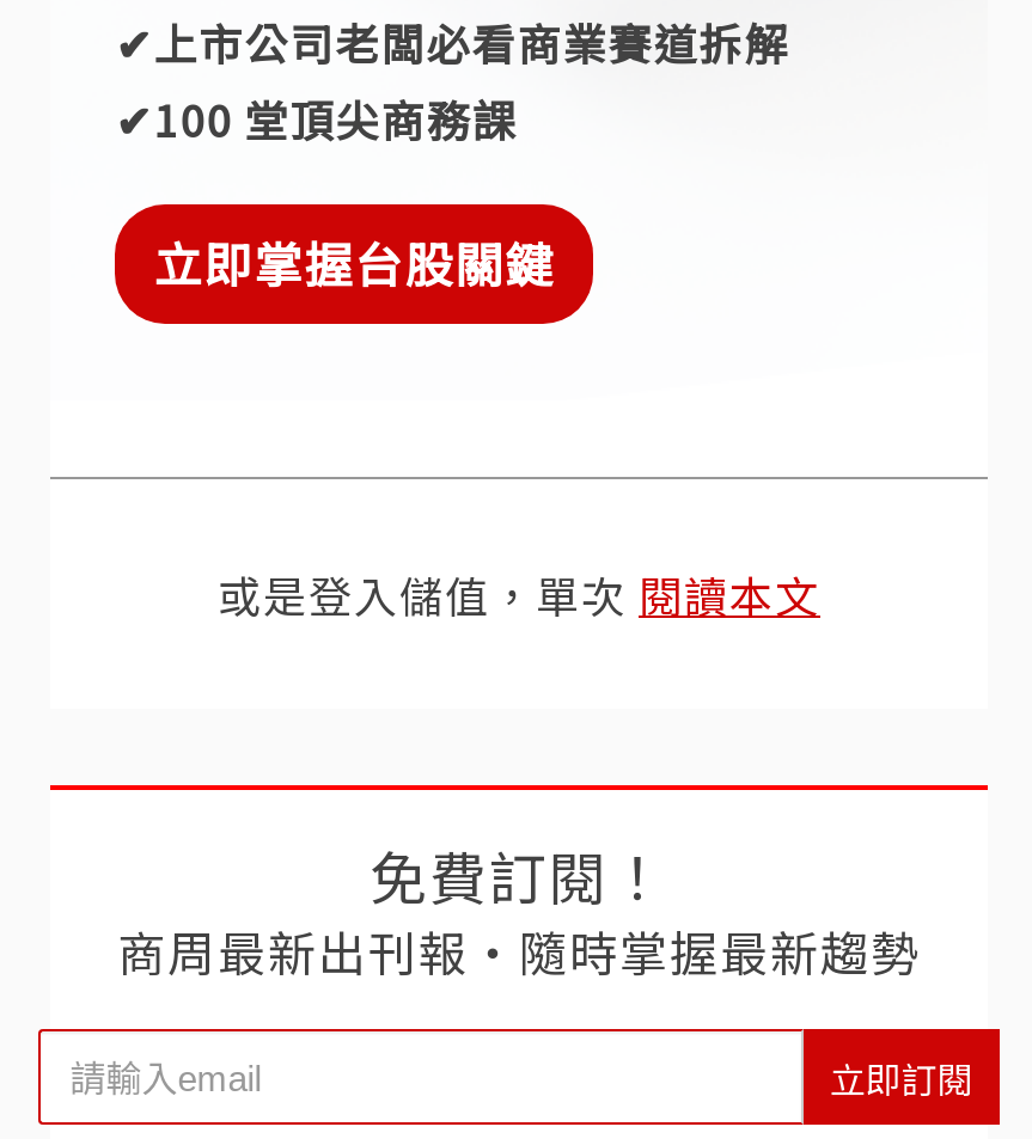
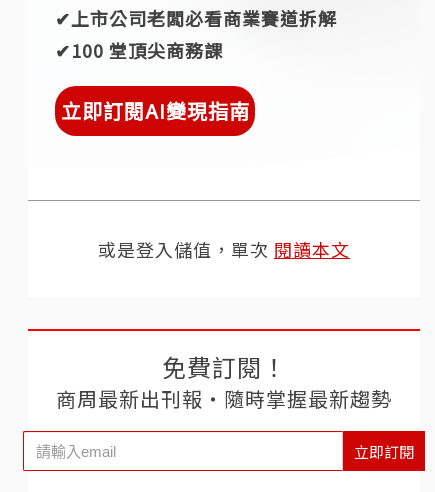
[154,229,555,298] 立即掌握台股關鍵 -> [61,96,250,125] 立即訂閱AI變現指南

